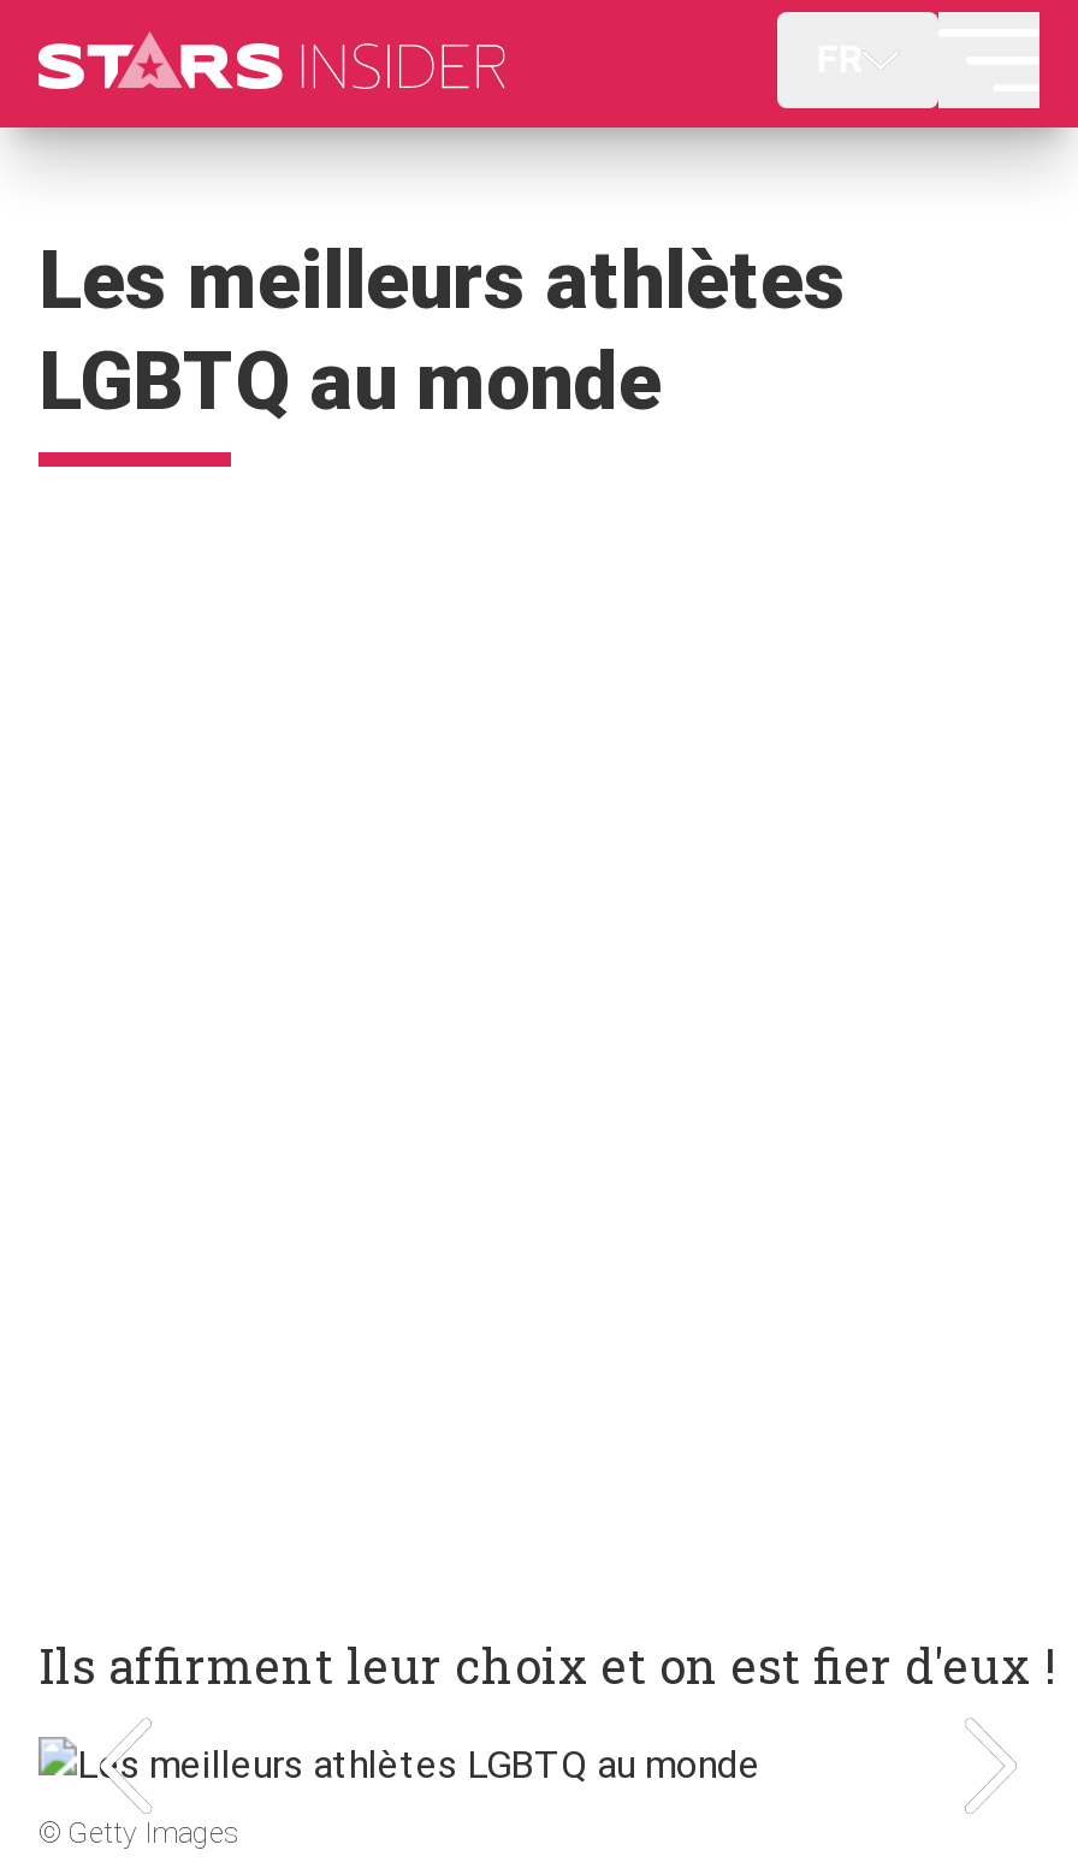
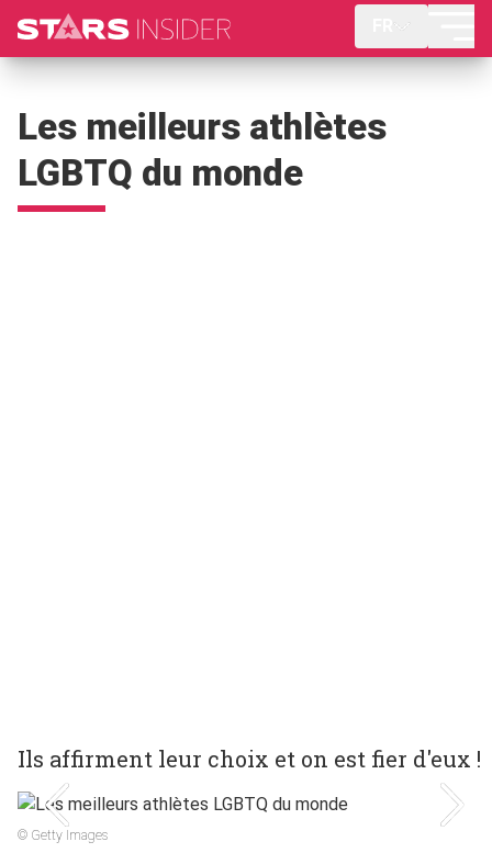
[38,334,662,428] LGBTQ au monde -> [18,151,303,194] LGBTQ du monde

